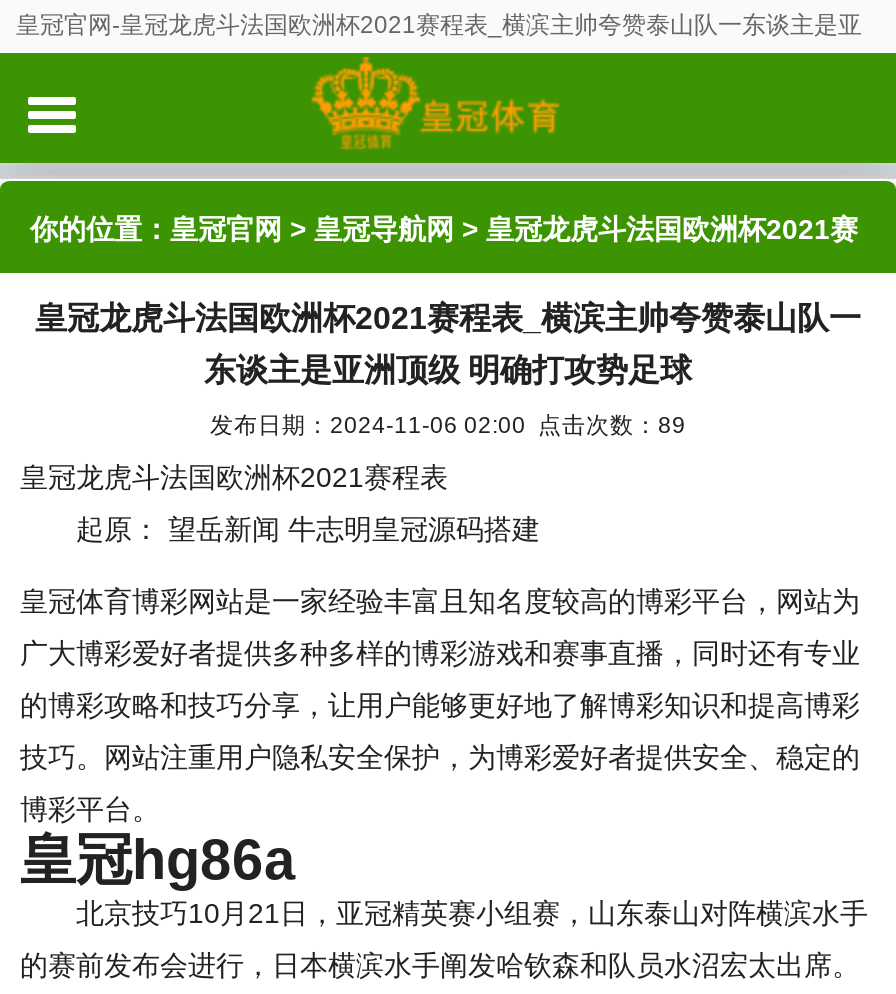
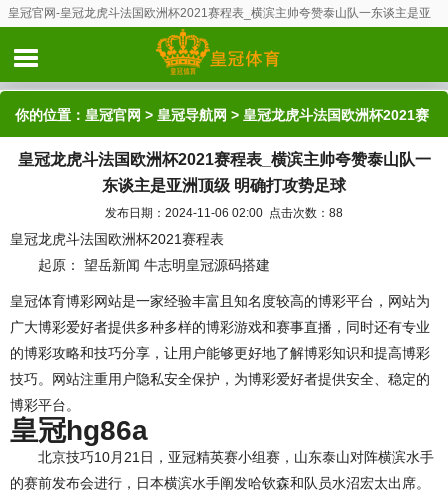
[210,411,686,437] 发布日期：2024-11-06 02:00 点击次数：89 -> [105,206,343,219] 发布日期：2024-11-06 02:00 点击次数：88

